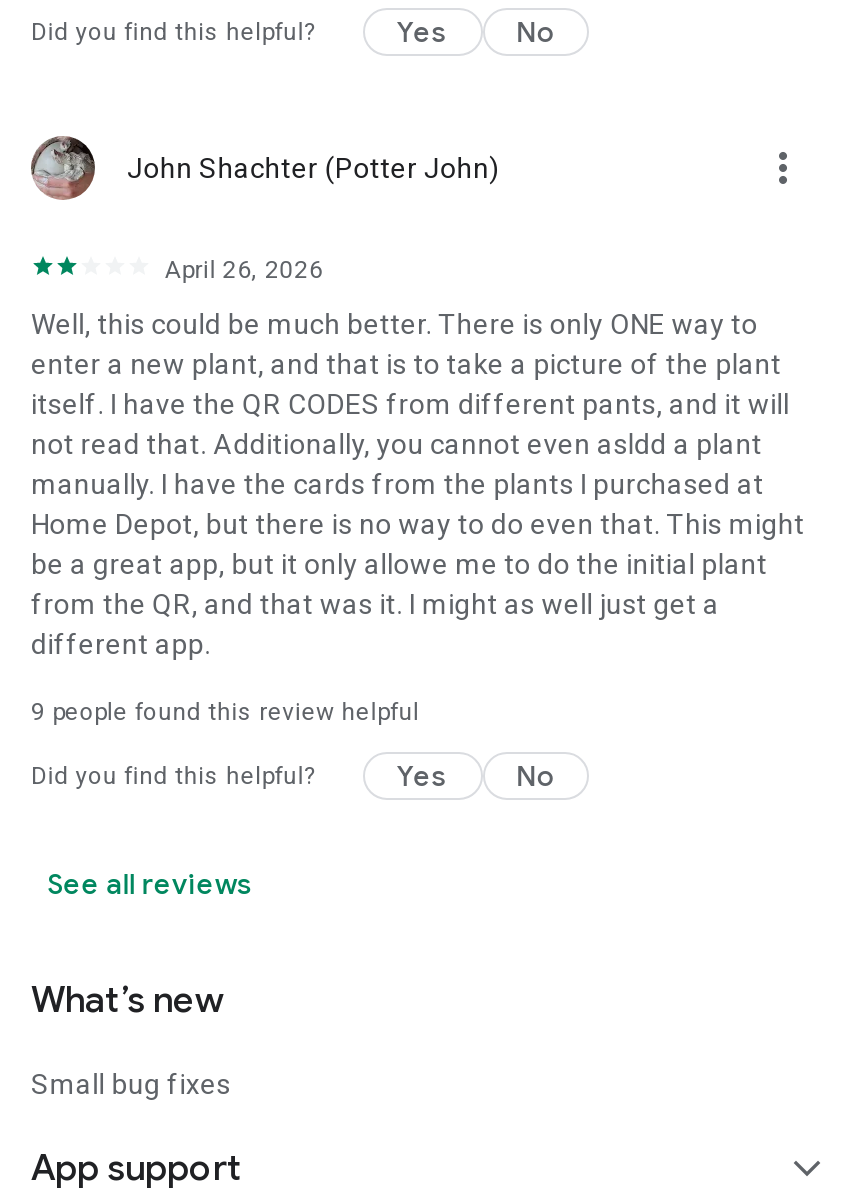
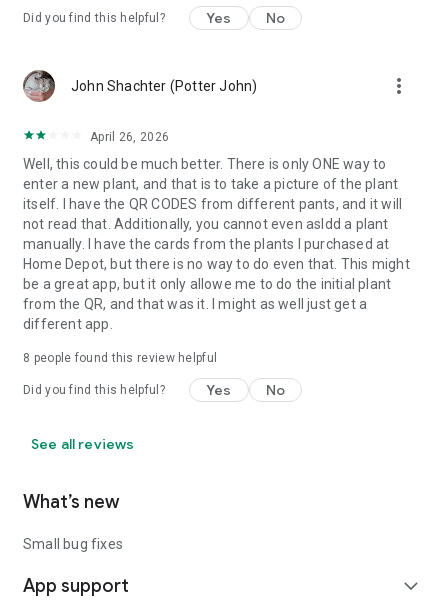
[31,698,419,726] 9 people found this review helpful -> [23,351,217,365] 8 people found this review helpful

